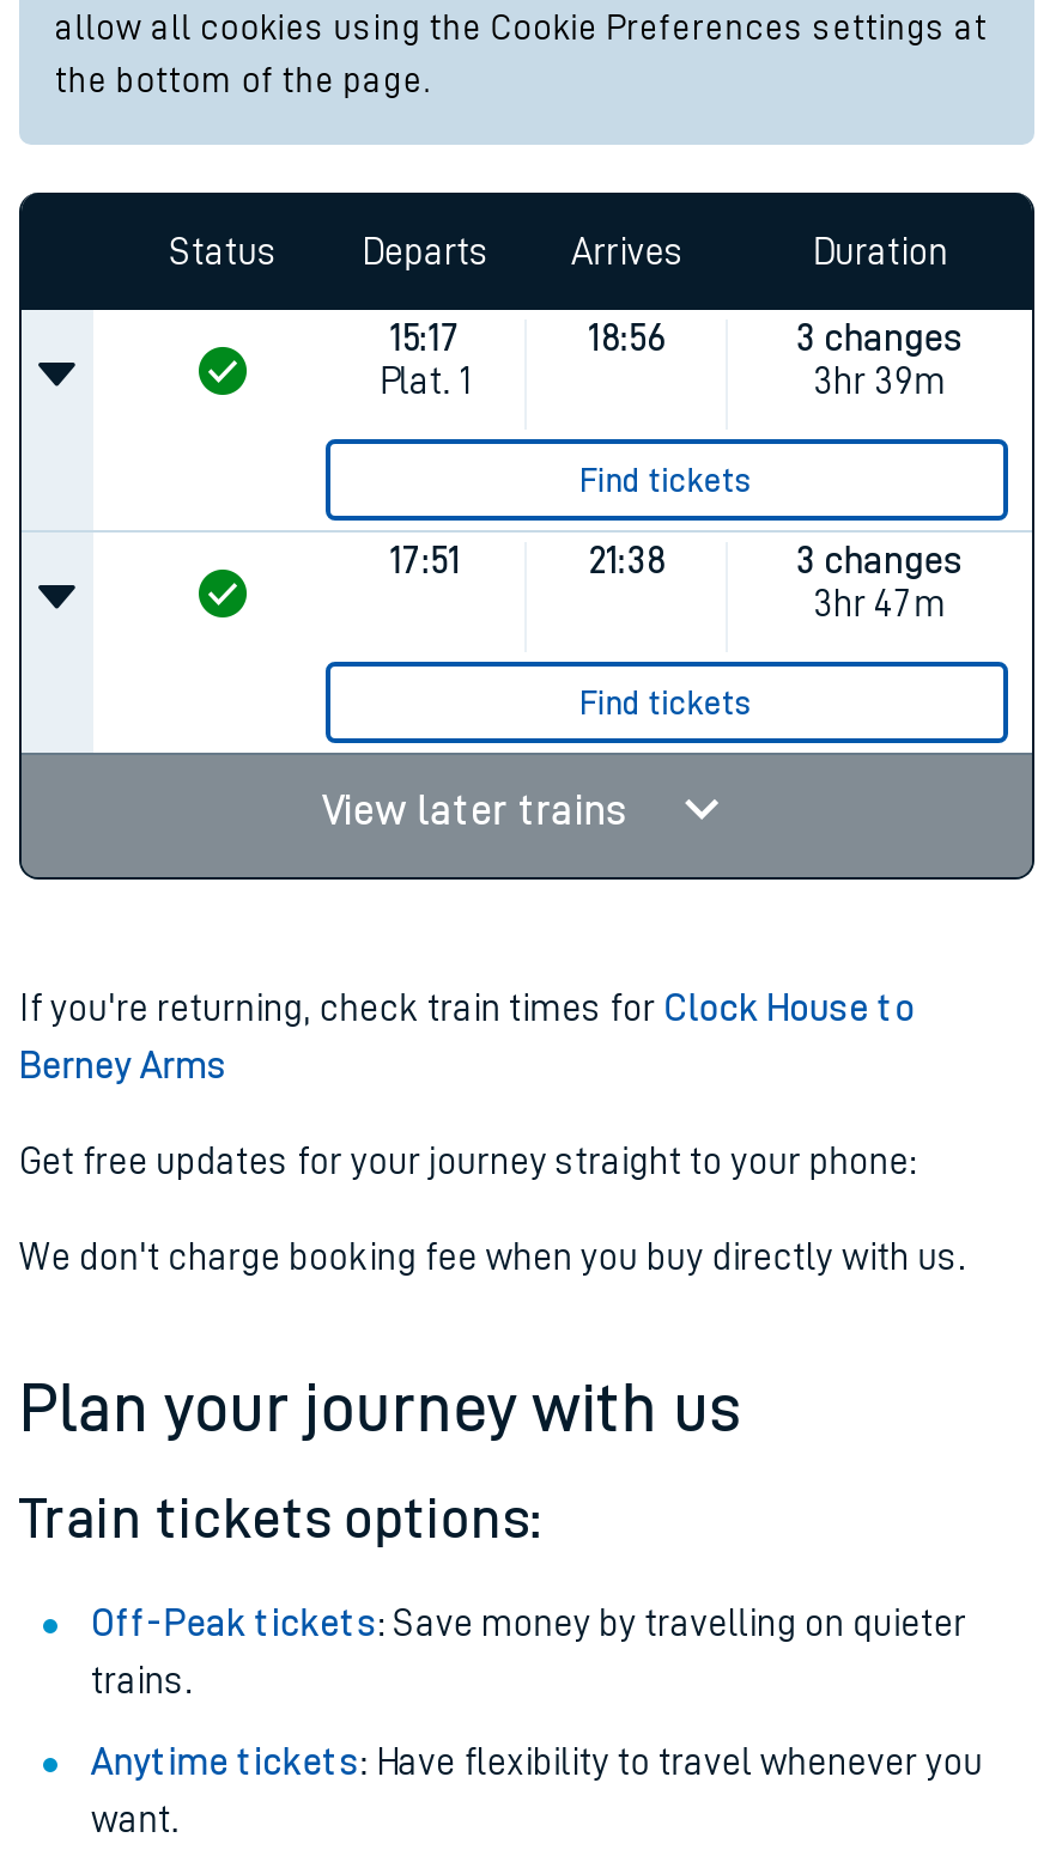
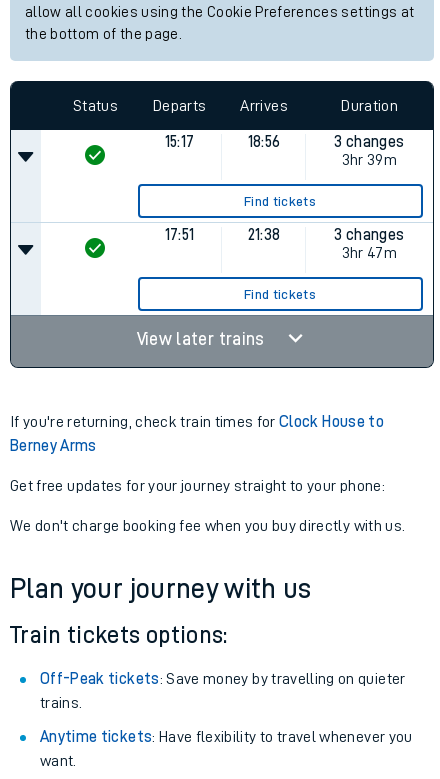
[379,363,471,401] Plat. 1 -> none

